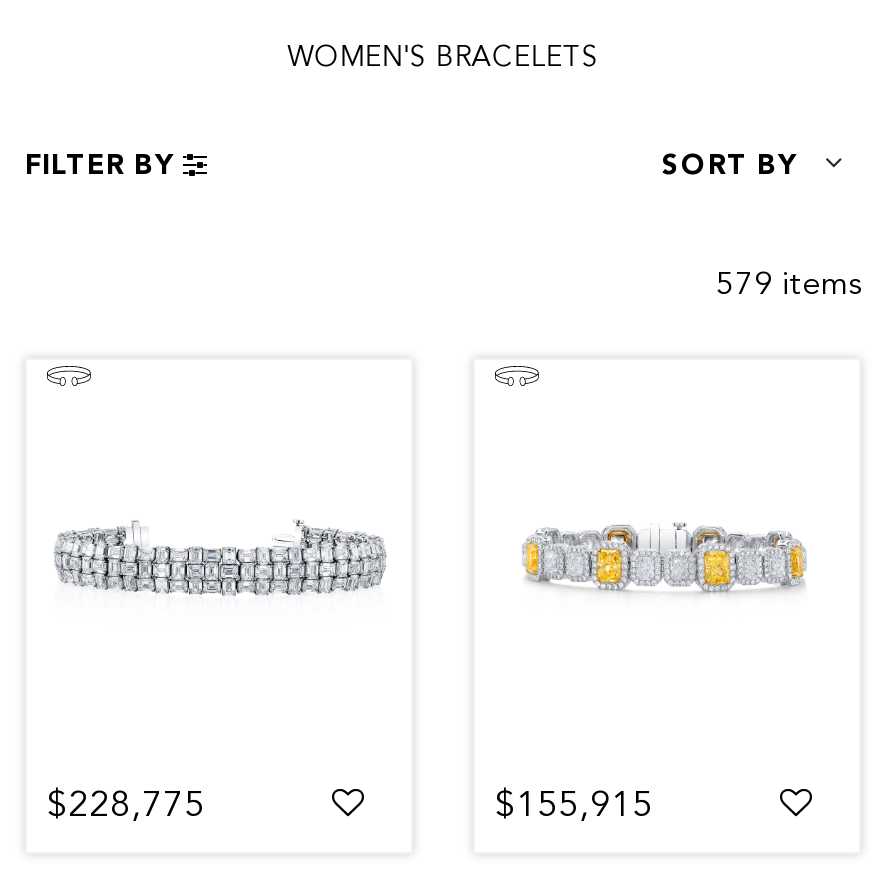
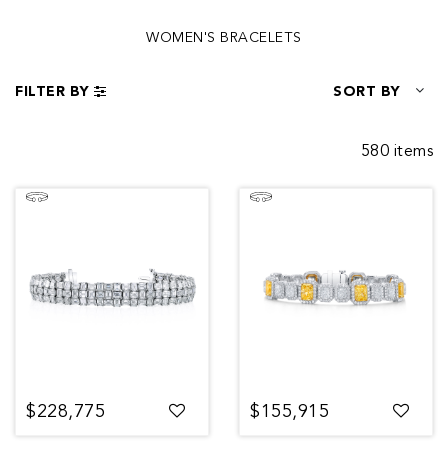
[716,270,861,302] 579 items -> [360,144,433,160] 580 items

